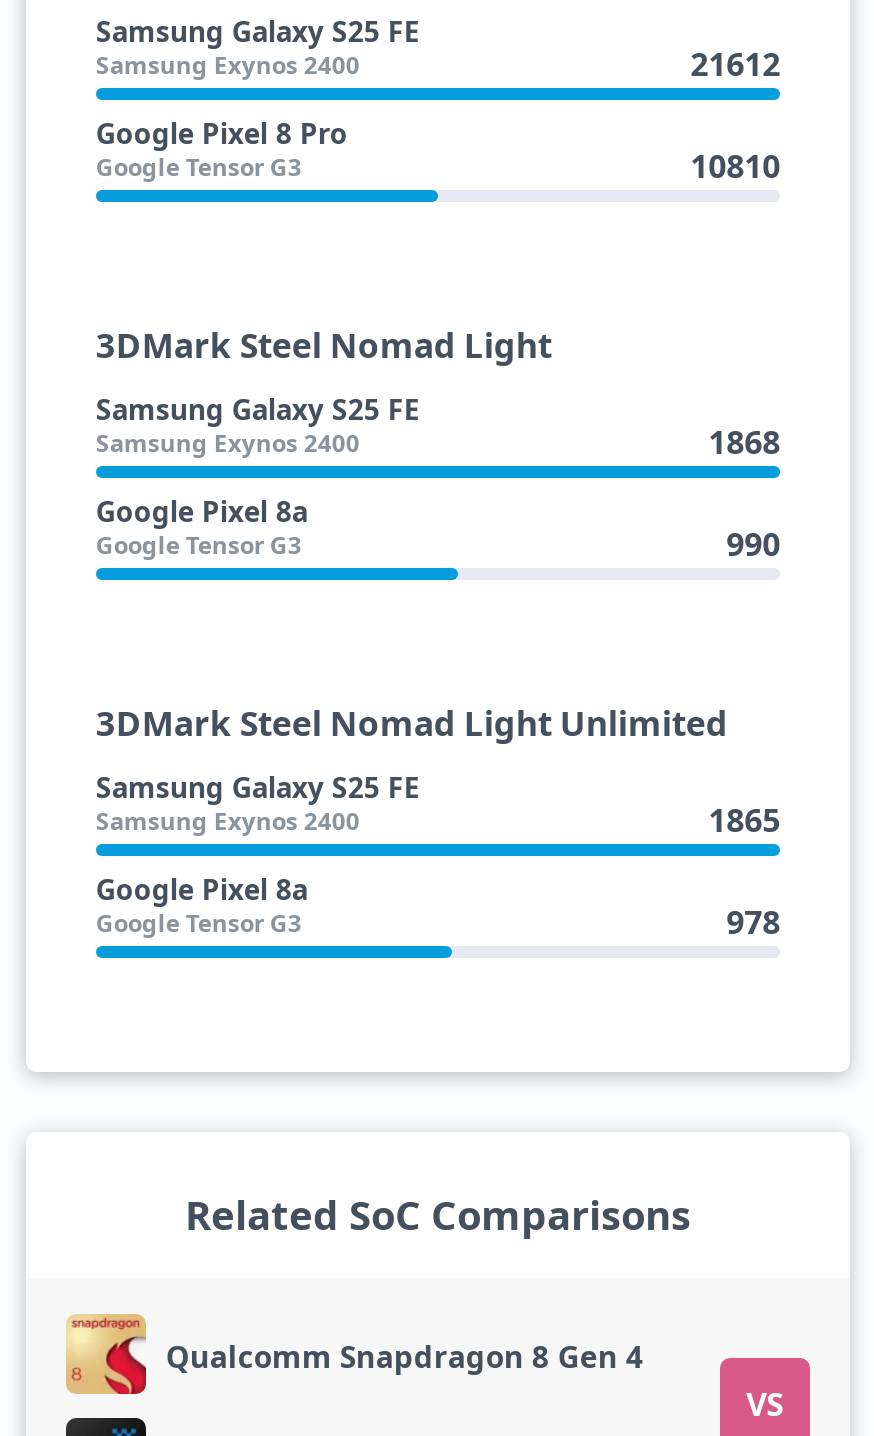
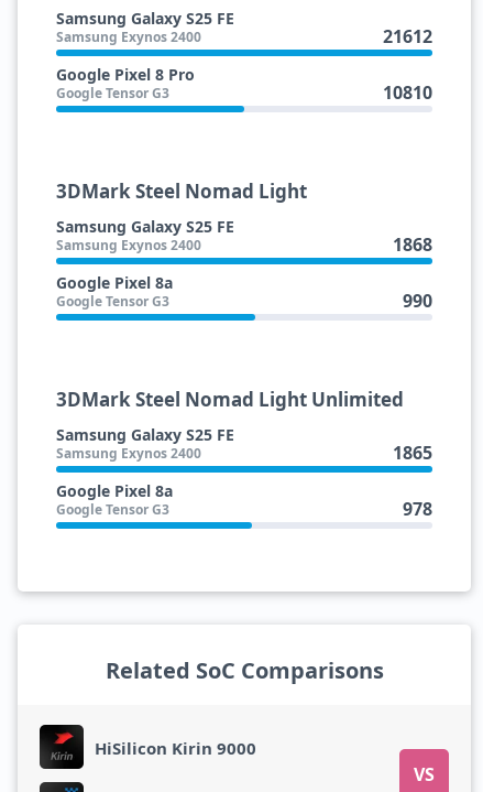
[66,1314,644,1396] [image] | Qualcomm Snapdragon 8 Gen 4 -> [39,724,256,770] [image] | HiSilicon Kirin 9000

